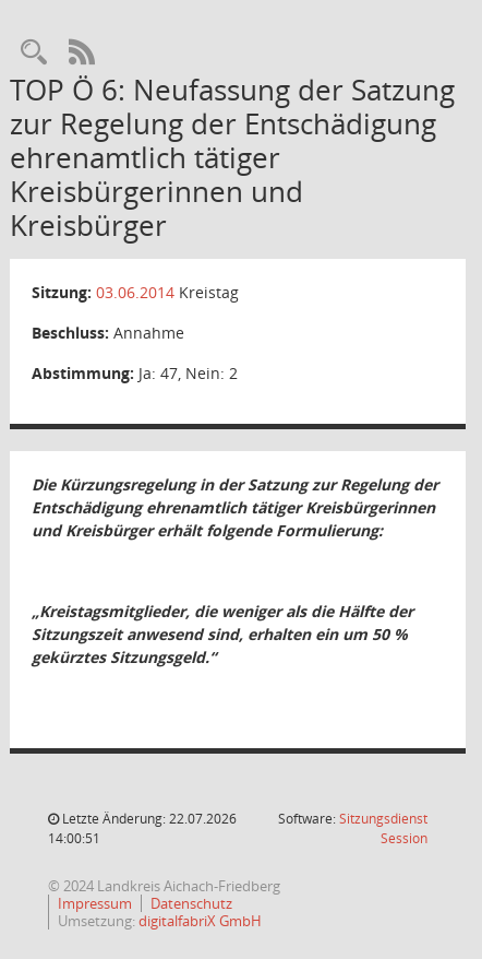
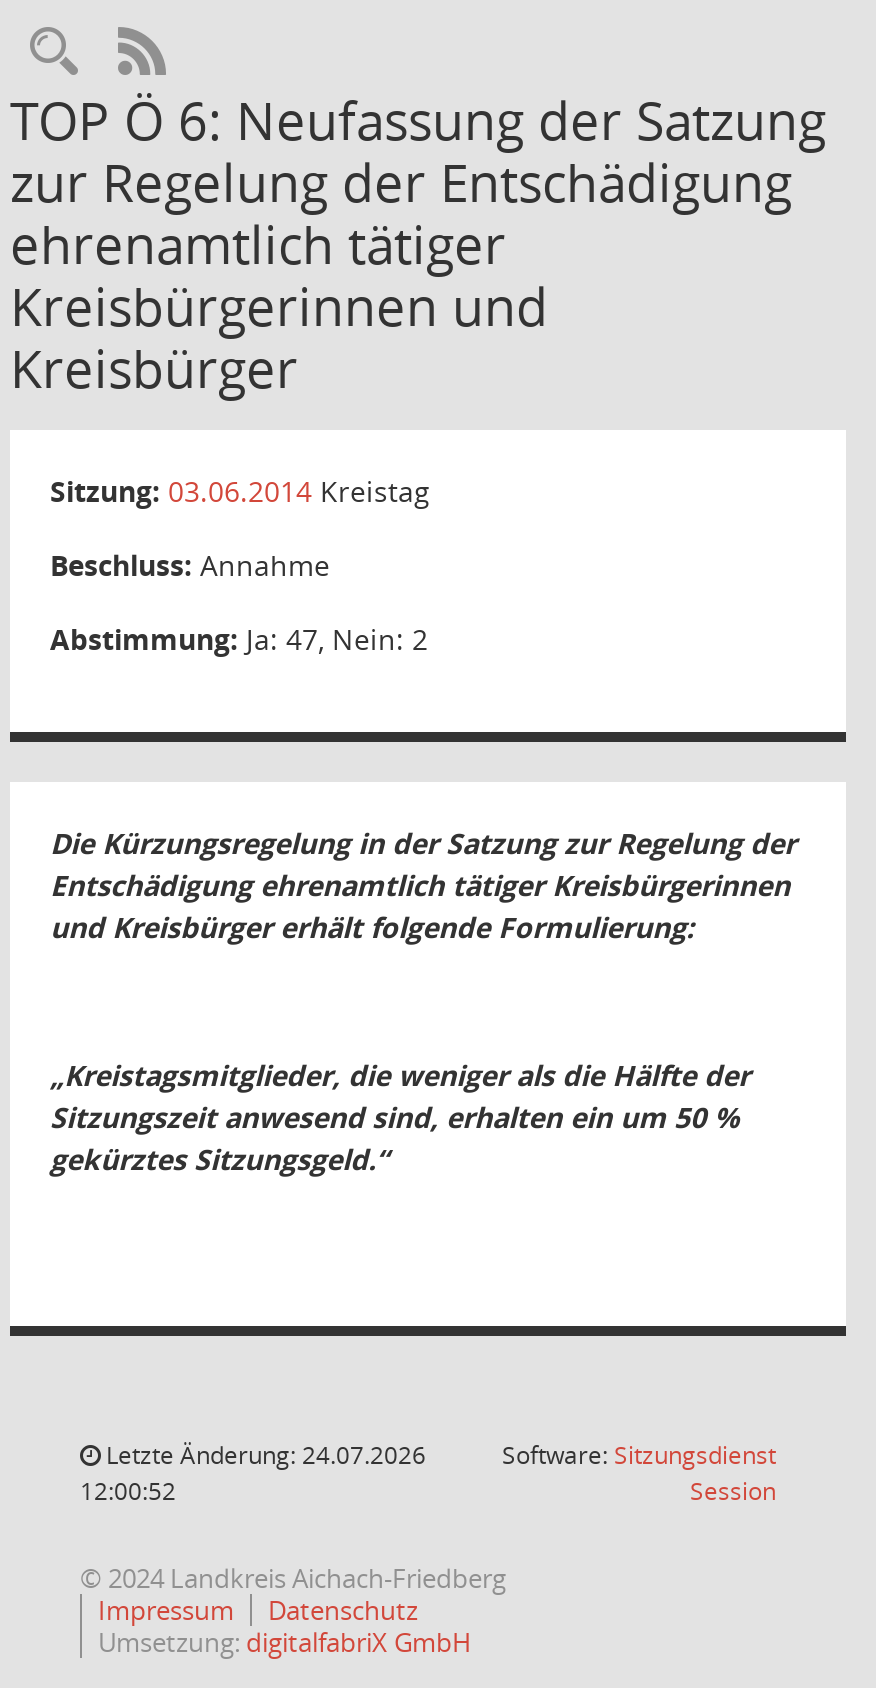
[59,809,237,828] Letzte Änderung: 22.07.2026 -> [100,1438,426,1472] Letzte Änderung: 24.07.2026
[48,829,100,848] 14:00:51 -> [80,1474,176,1508] 12:00:52

